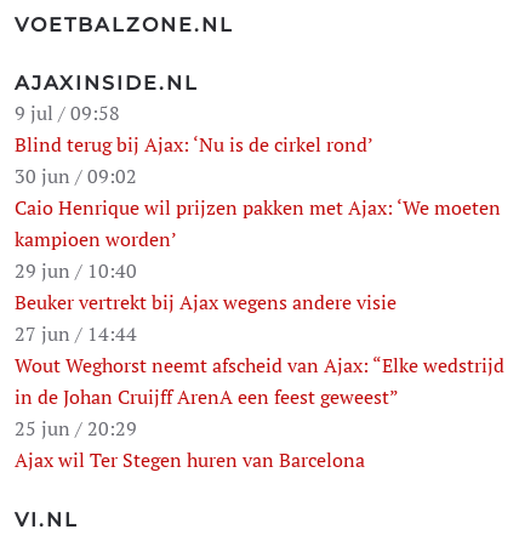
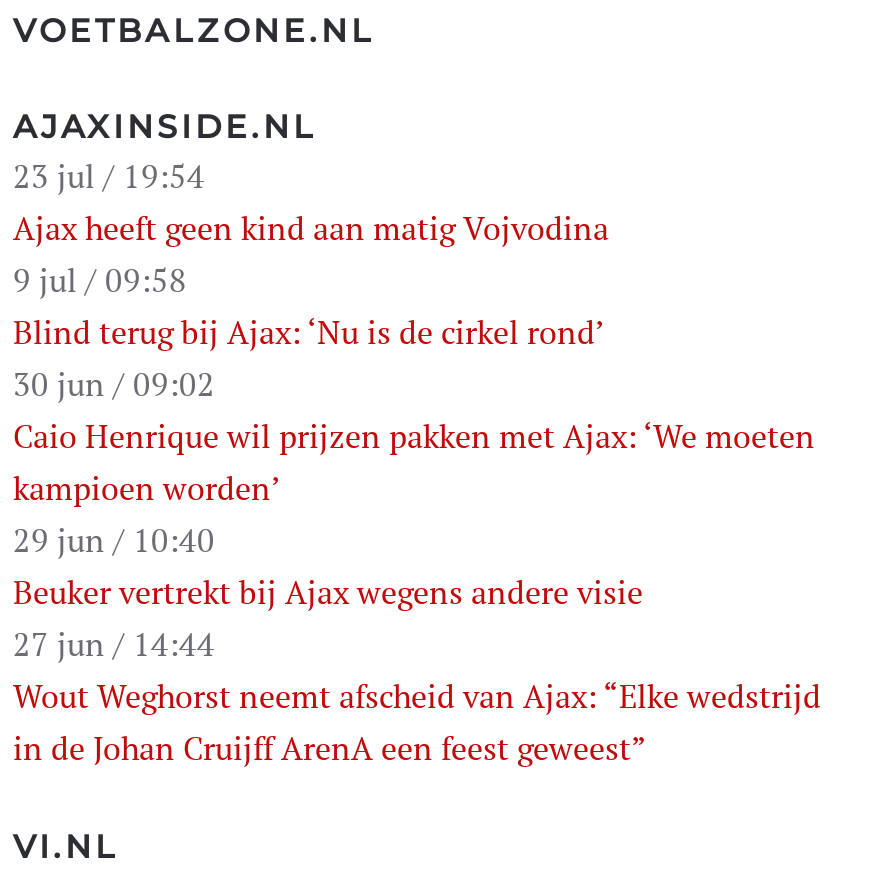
none -> [13,153,609,249] 23 jul / 19:54 | Ajax heeft geen kind aan matig Vojvodina
moved [15,99,504,410] -> [13,257,821,769]: 9 jul / 09:58 | Blind terug bij Ajax: ‘Nu is de cirkel rond’ | 30 jun / 09:02 | ... | Wout Weghorst neemt afscheid van Ajax: “Elke wedstrijd | in de Johan Cruijff ArenA een feest geweest”
[15,415,365,473] 25 jun / 20:29 | Ajax wil Ter Stegen huren van Barcelona -> none

